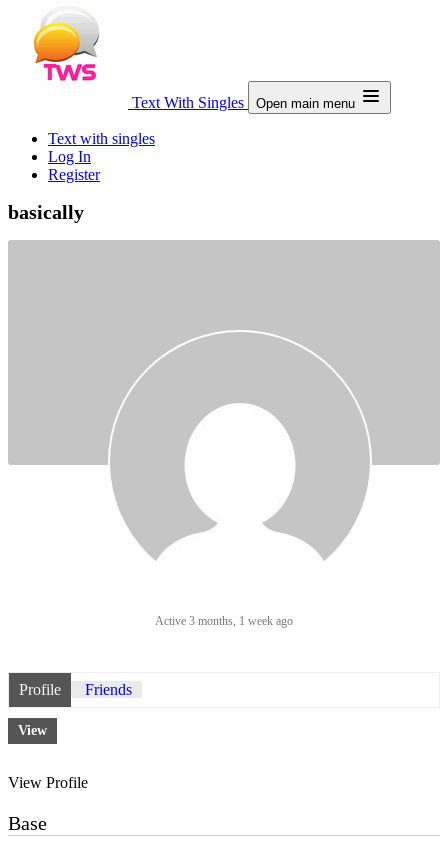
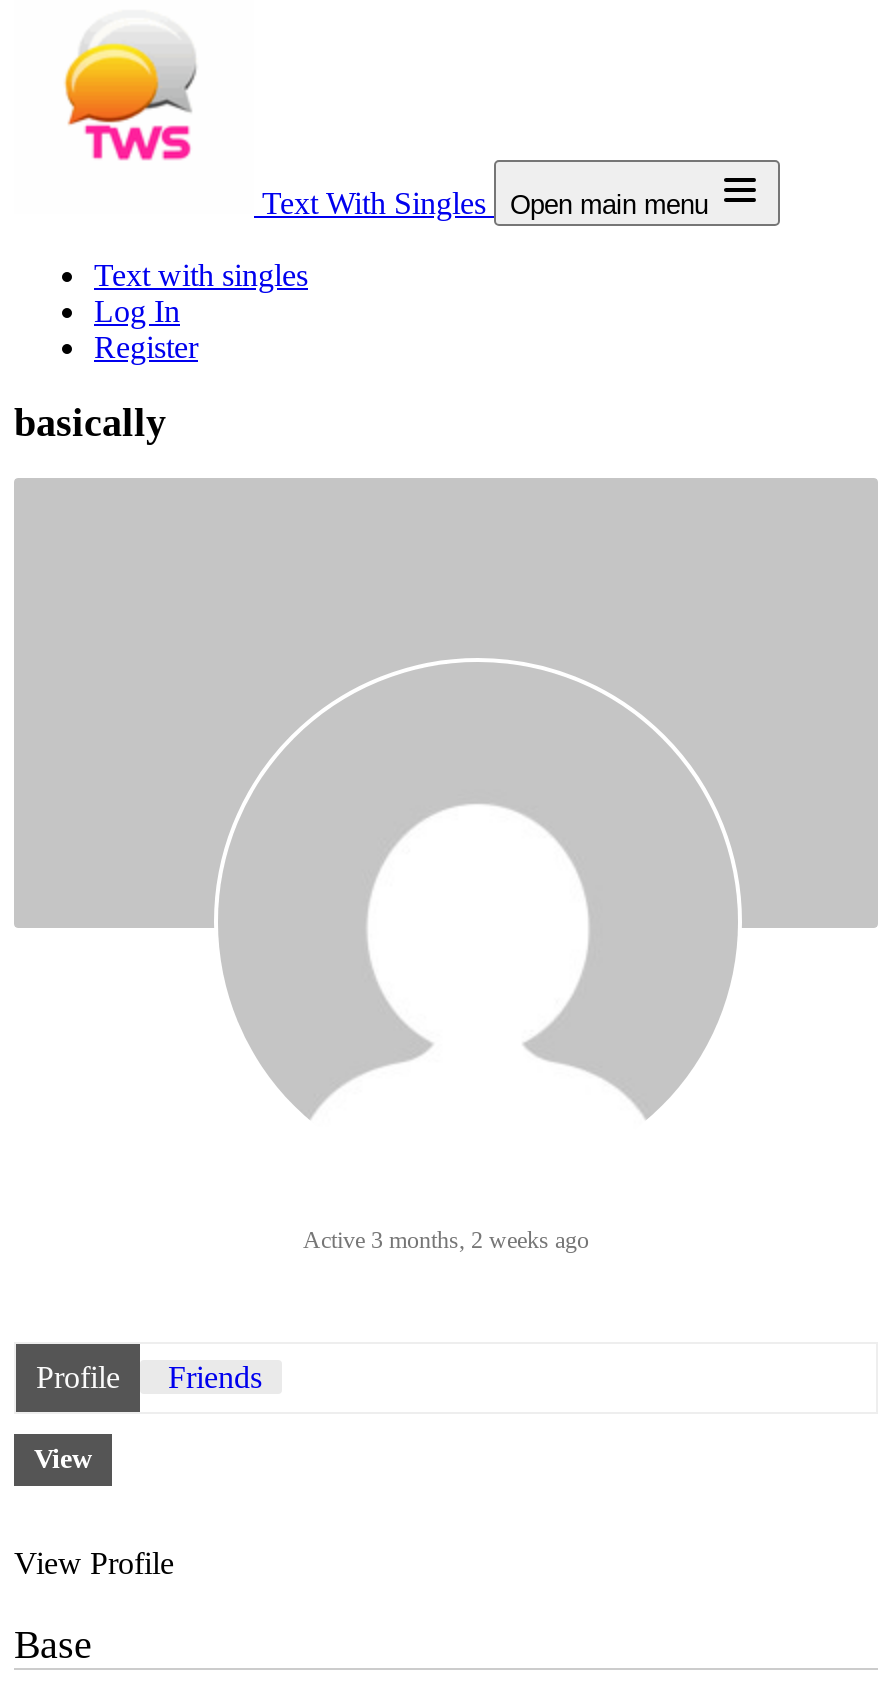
[155,614,293,628] Active 3 months, 1 week ago -> [303,1226,589,1254] Active 3 months, 2 weeks ago

